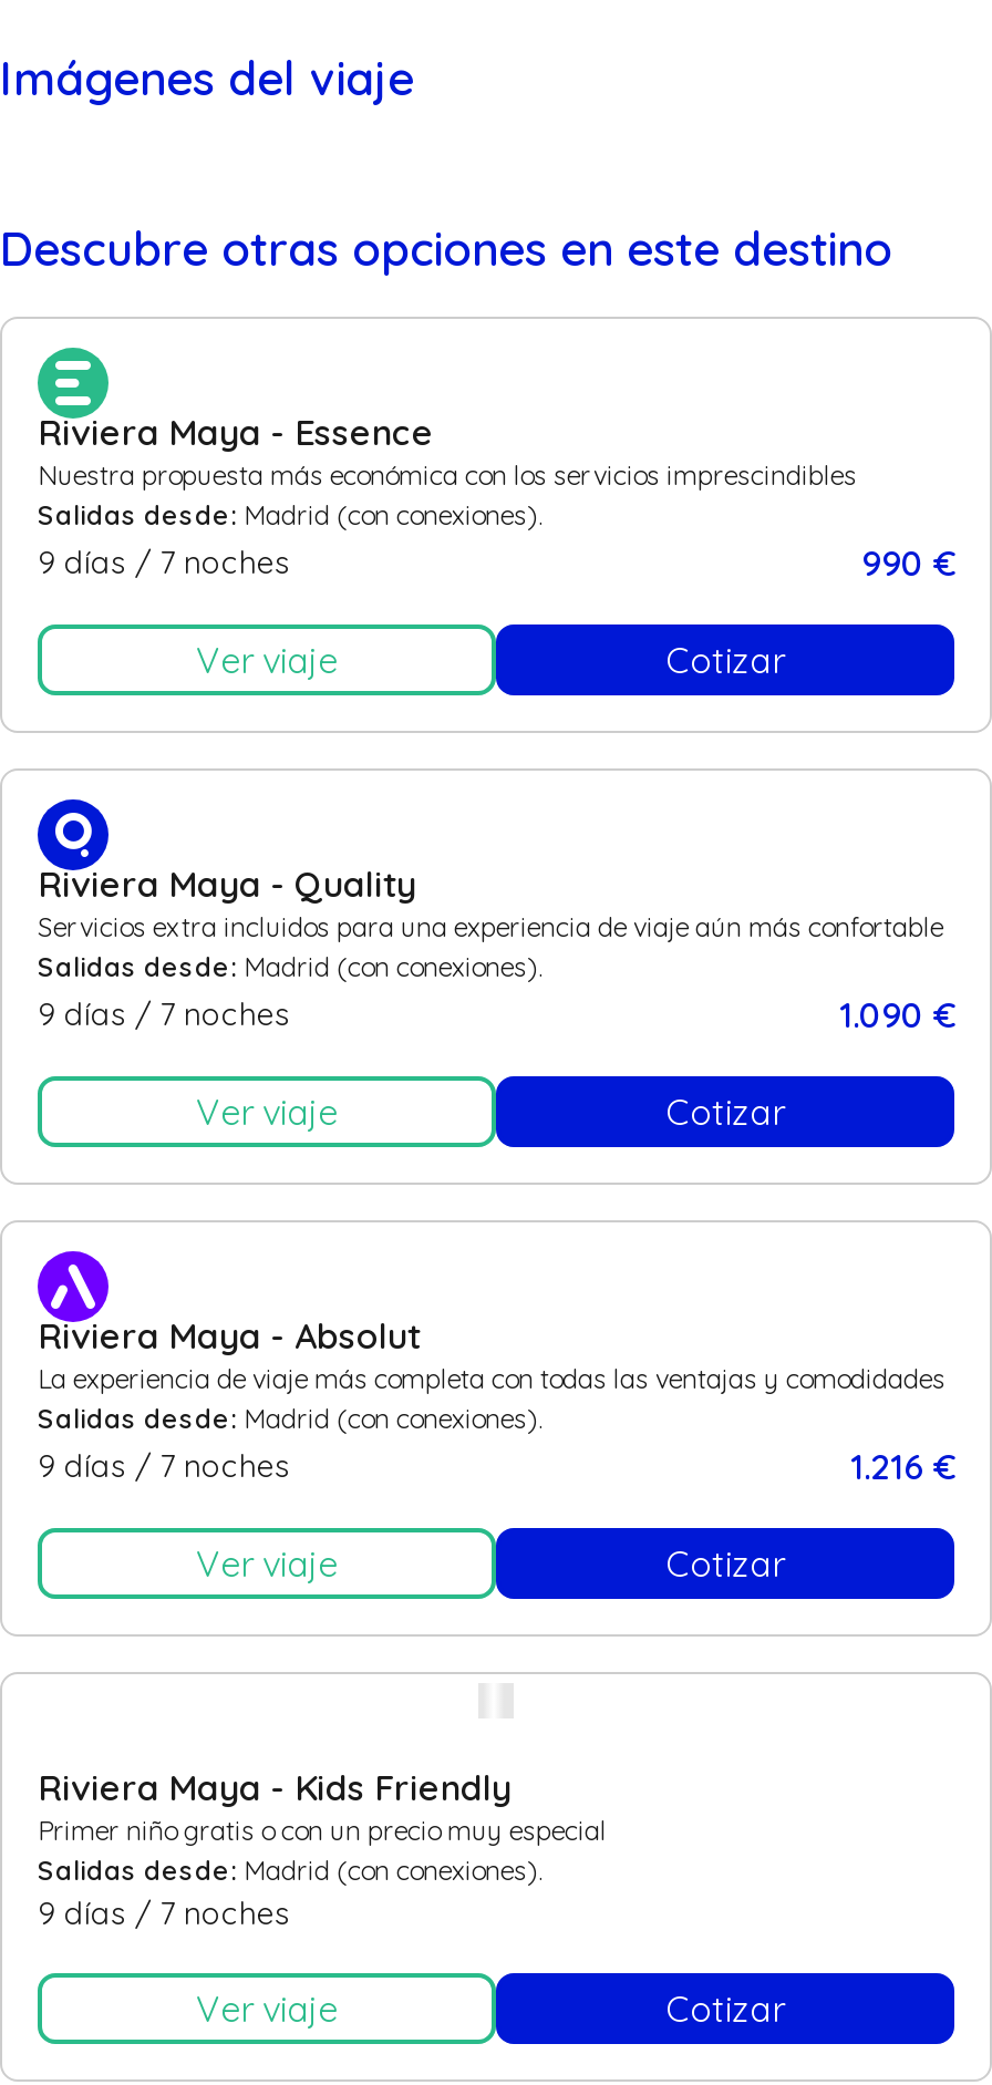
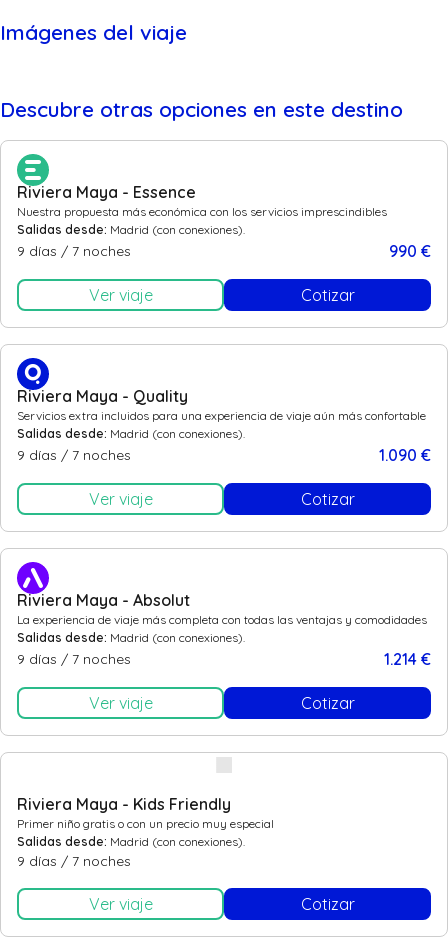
[850,1444,954,1488] 1.216 € -> [384,649,431,669] 1.214 €

